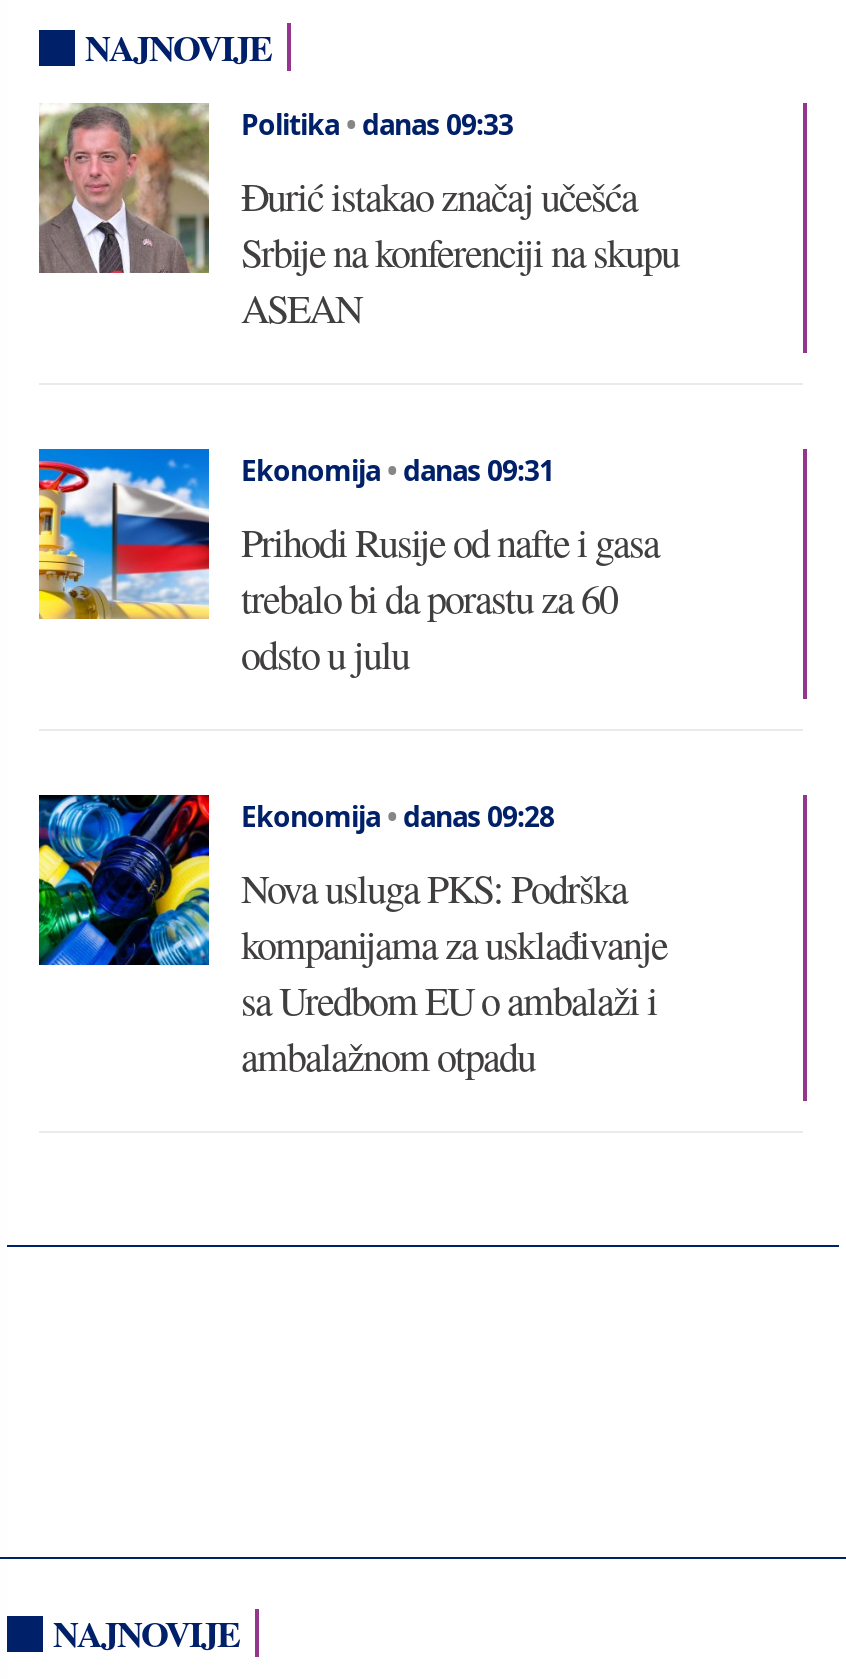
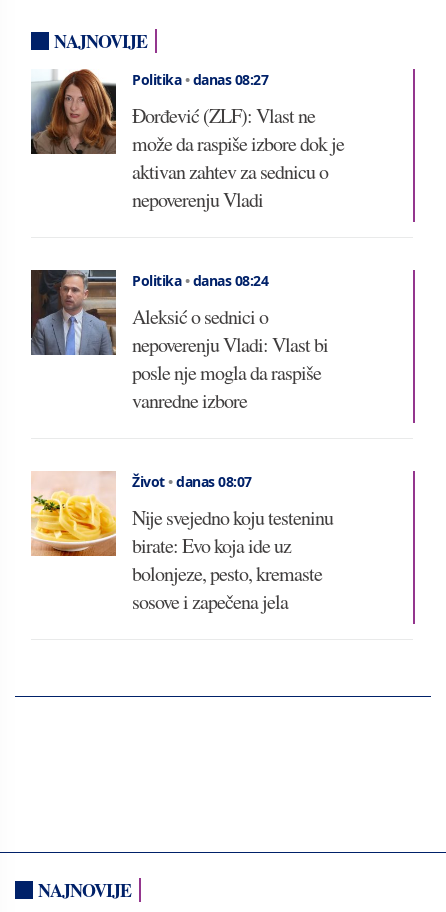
[37,101,513,275] [image] | Politika • danas 09:33 -> [30,69,268,155] [image] | Politika • danas 08:27
[241,169,679,335] Đurić istakao značaj učešća | Srbije na konferenciji na skupu | ASEAN -> [132,102,344,213] Đorđević (ZLF): Vlast ne | može da raspiše izbore dok je | aktivan zahtev za sednicu o | nepoverenju Vladi
[37,447,554,621] [image] | Ekonomija • danas 09:31 -> [30,269,268,356] [image] | Politika • danas 08:24
[241,515,659,681] Prihodi Rusije od nafte i gasa | trebalo bi da porastu za 60 | odsto u julu -> [132,303,328,414] Aleksić o sednici o | nepoverenju Vladi: Vlast bi | posle nje mogla da raspiše | vanredne izbore
[37,793,554,967] [image] | Ekonomija • danas 09:28 -> [31,471,251,557] [image] | Život • danas 08:07
[241,861,667,1083] Nova usluga PKS: Podrška | kompanijama za usklađivanje | sa Uredbom EU o ambalaži i | ambalažnom otpadu -> [132,504,333,615] Nije svejedno koju testeninu | birate: Evo koja ide uz | bolonjeze, pesto, kremaste | sosove i zapečena jela

